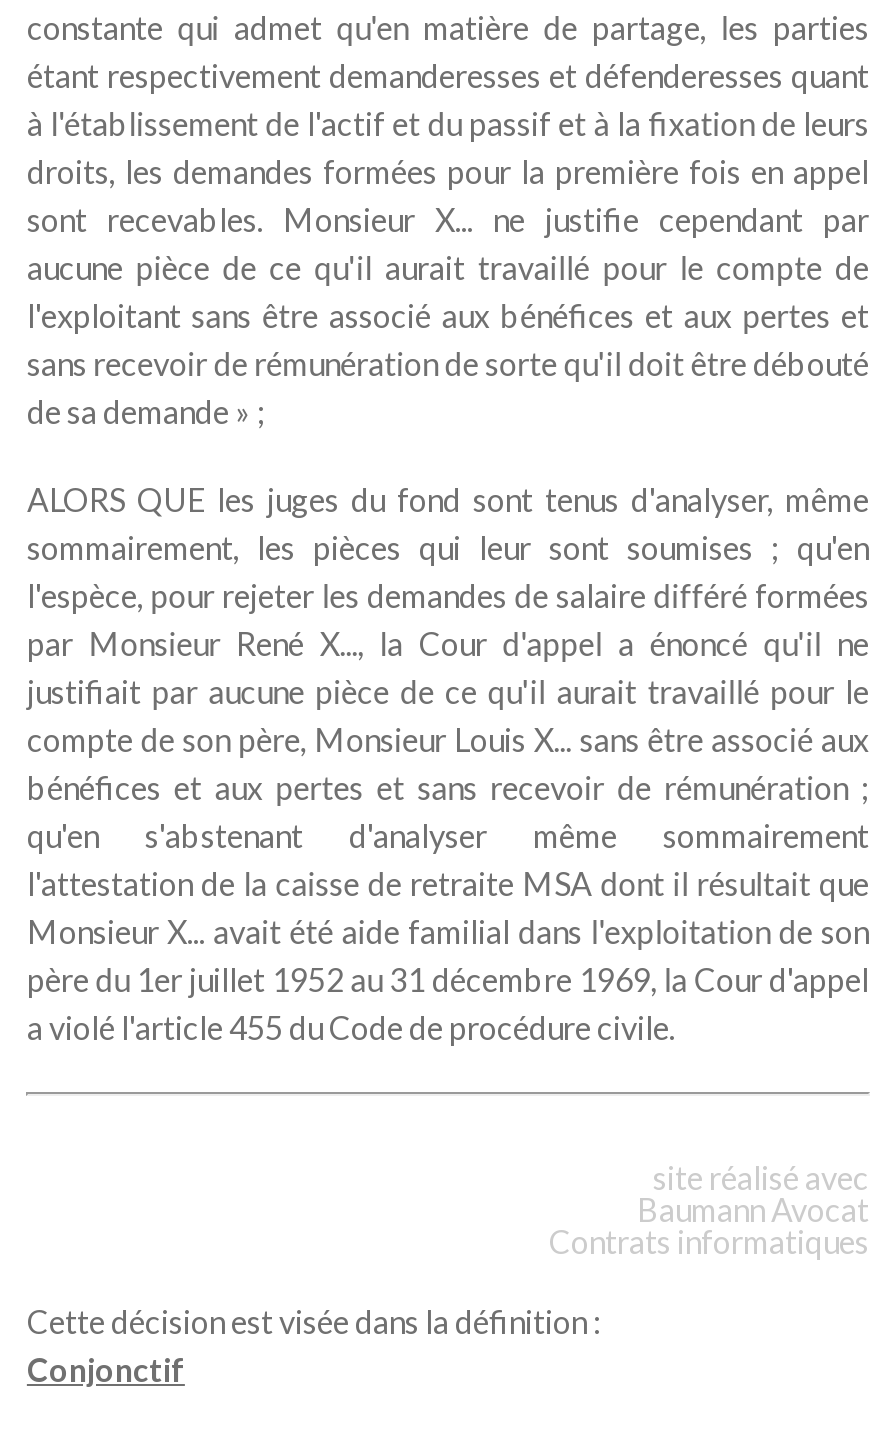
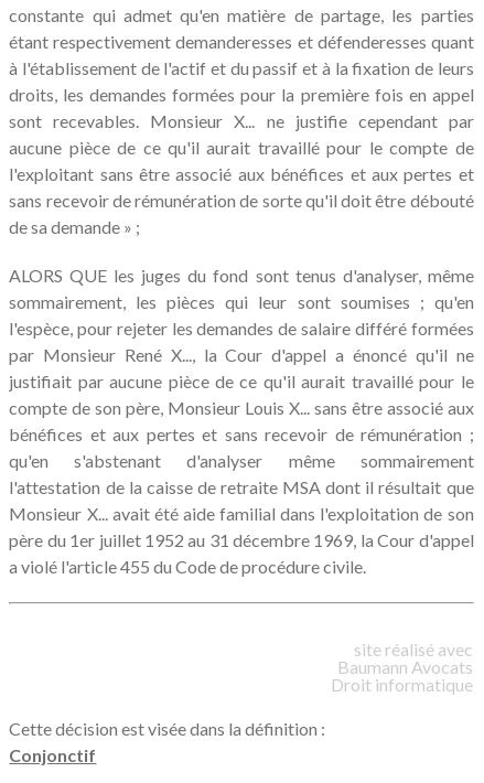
[549,1190,869,1260] Baumann Avocat | Contrats informatiques -> [331,656,473,695] Baumann Avocats | Droit informatique

